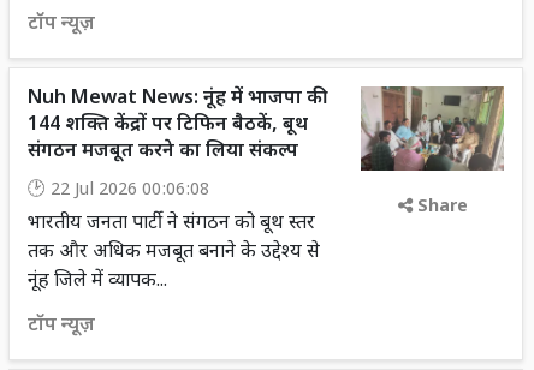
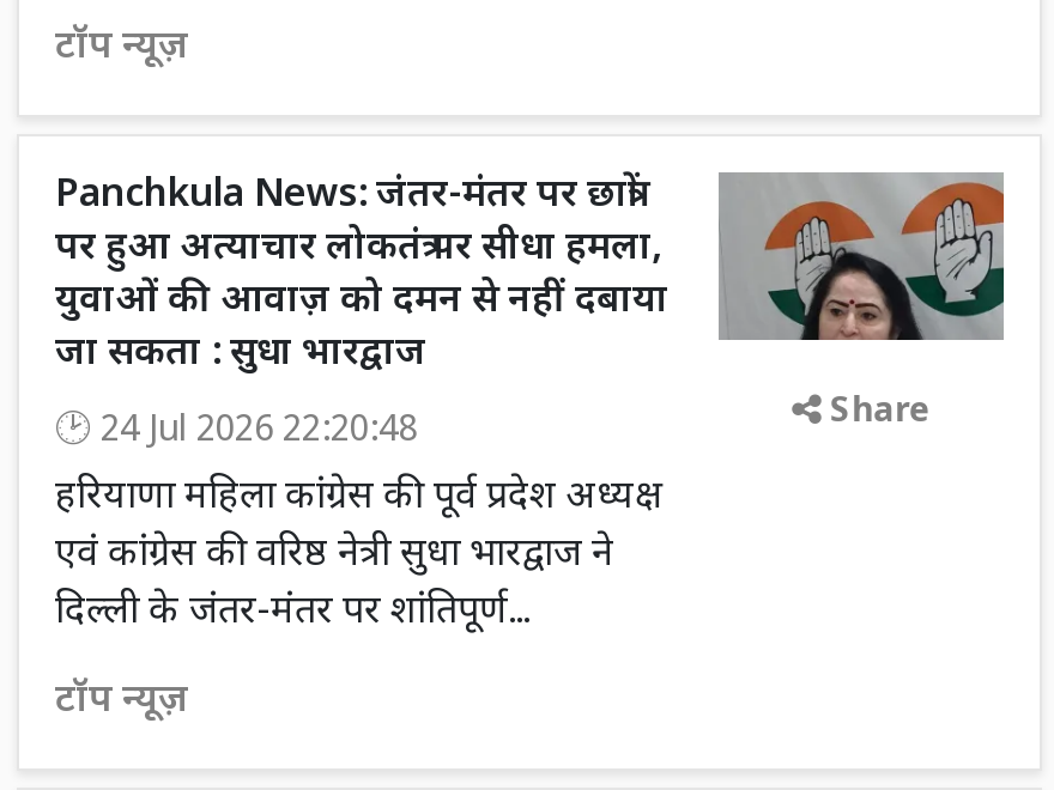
[28,85,505,172] [image] | Nuh Mewat News: नूंह में भाजपा की | 144 शक्ति केंद्रों पर टिफिन बैठकें, बूथ | संगठन मजबूत करने का लिया संकल्प -> [55,172,1006,381] [image] | Panchkula News: जंतर-मंतर पर छात्रों | पर हुआ अत्याचार लोकतंत्र पर सीधा हमला, | युवाओं की आवाज़ को दमन से नहीं दबाया | जा सकता : सुधा भारद्वाज
[28,179,320,294] 22 Jul 2026 00:06:08 | भारतीय जनता पार्टी ने संगठन को बूथ स्तर | तक और अधिक मजबूत बनाने के उद्देश्य से | नूंह जिले में व्यापक... -> [55,409,661,639] 24 Jul 2026 22:20:48 | हरियाणा महिला कांग्रेस की पूर्व प्रदेश अध्यक्ष | एवं कांग्रेस की वरिष्ठ नेत्री सुधा भारद्वाज ने | दिल्ली के जंतर-मंतर पर शांतिपूर्ण...

